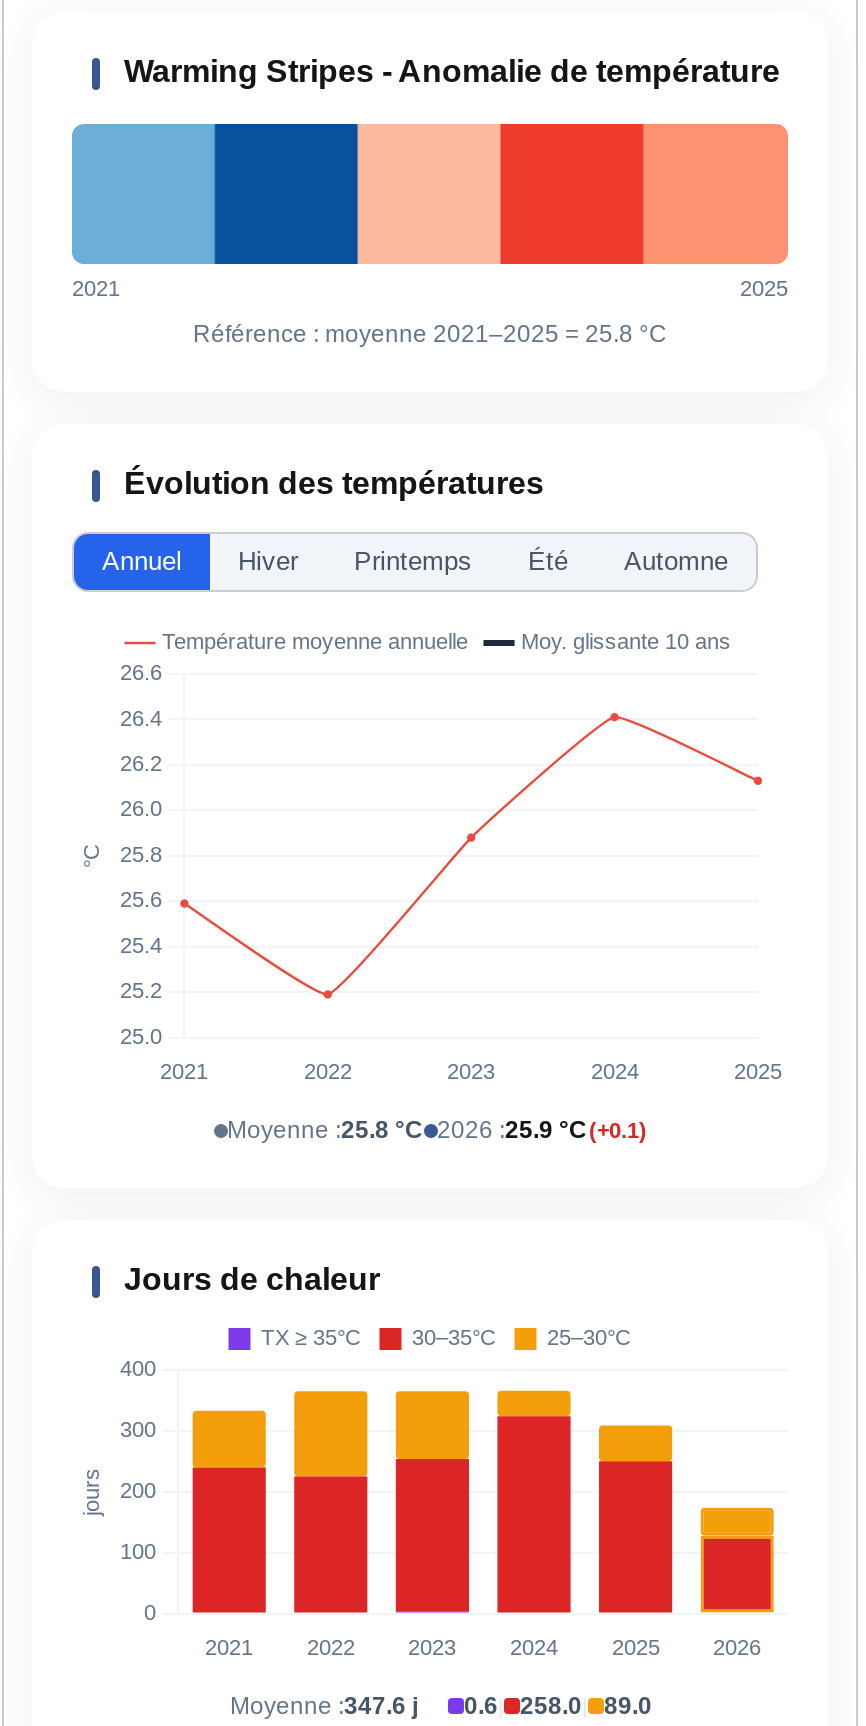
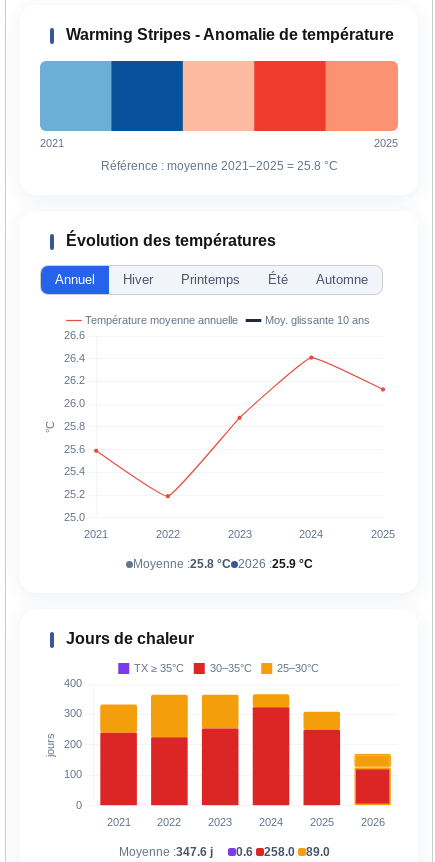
[227,1116,647,1144] Moyenne : 25.8 °C 2026 : 25.9 °C(+0.1) -> [132,557,312,571] Moyenne : 25.8 °C 2026 : 25.9 °C

